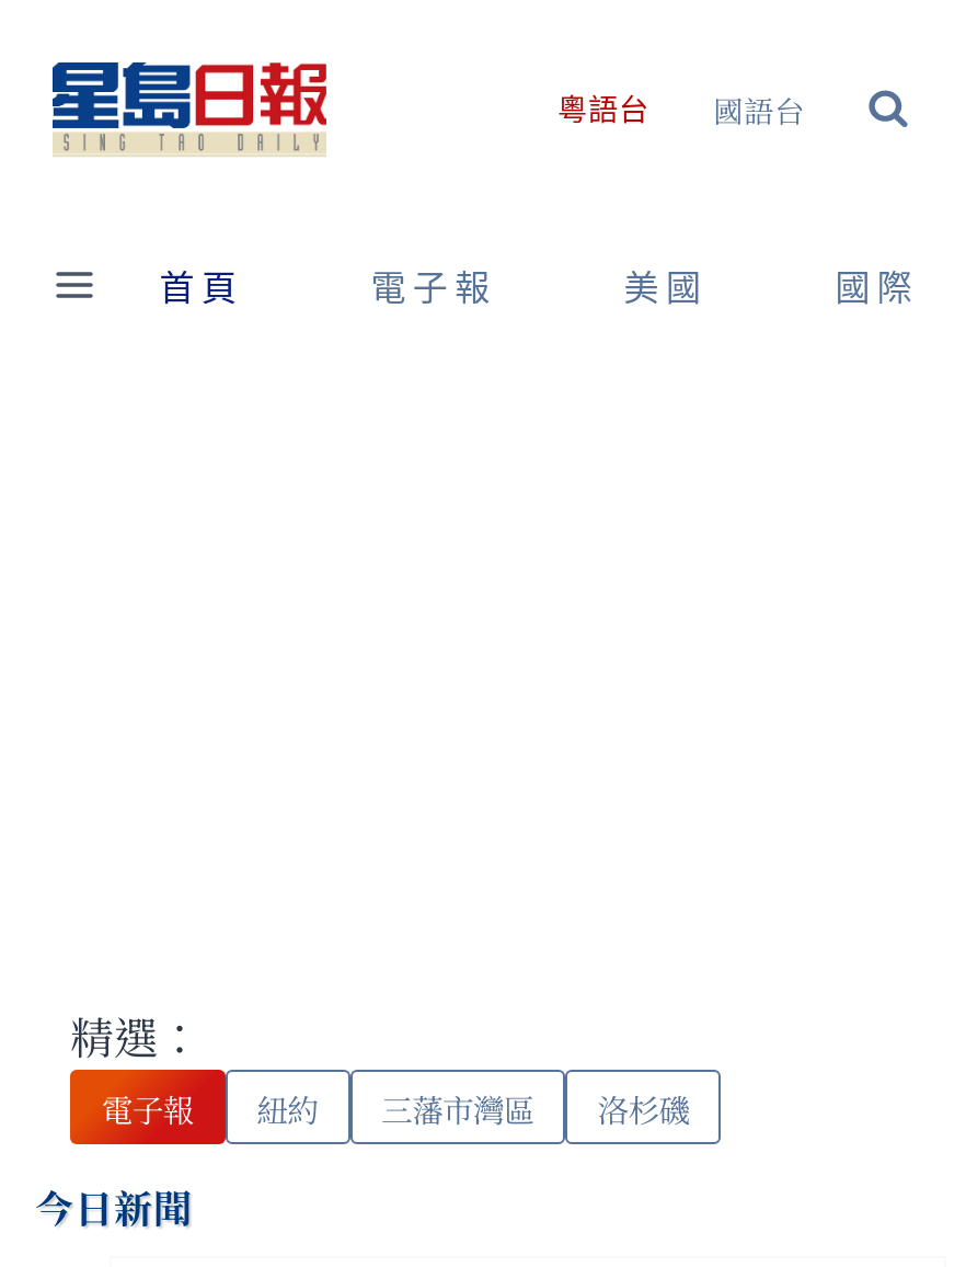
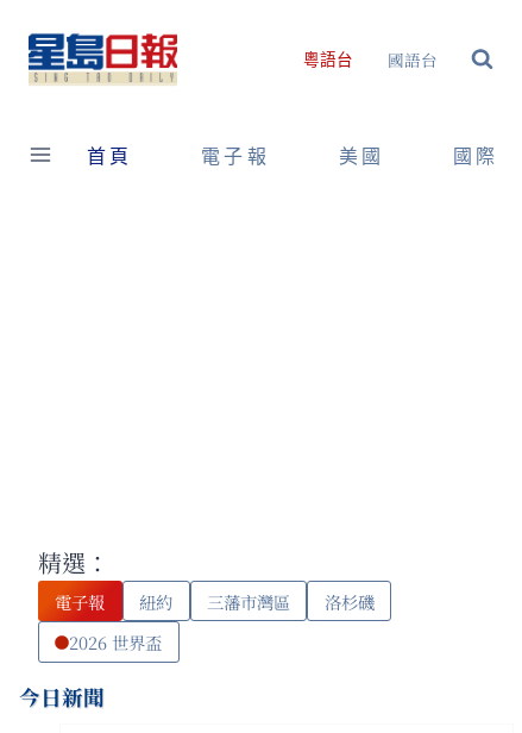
none -> [69,630,162,655] 2026 世界盃

